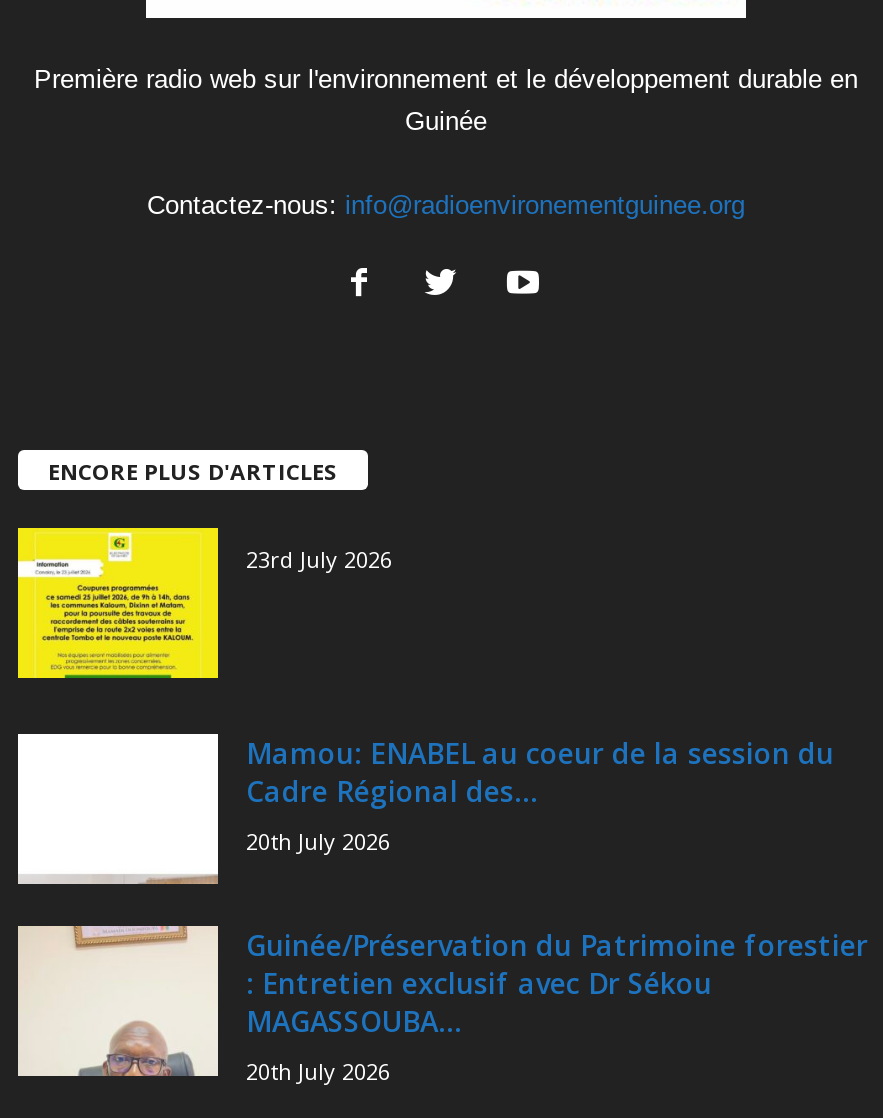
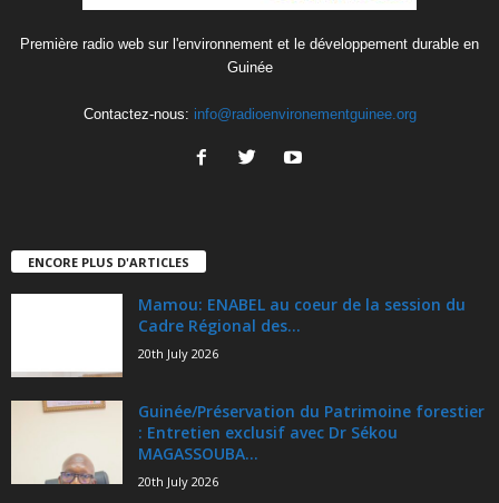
[16,526,392,680] [image] | 23rd July 2026 -> none

